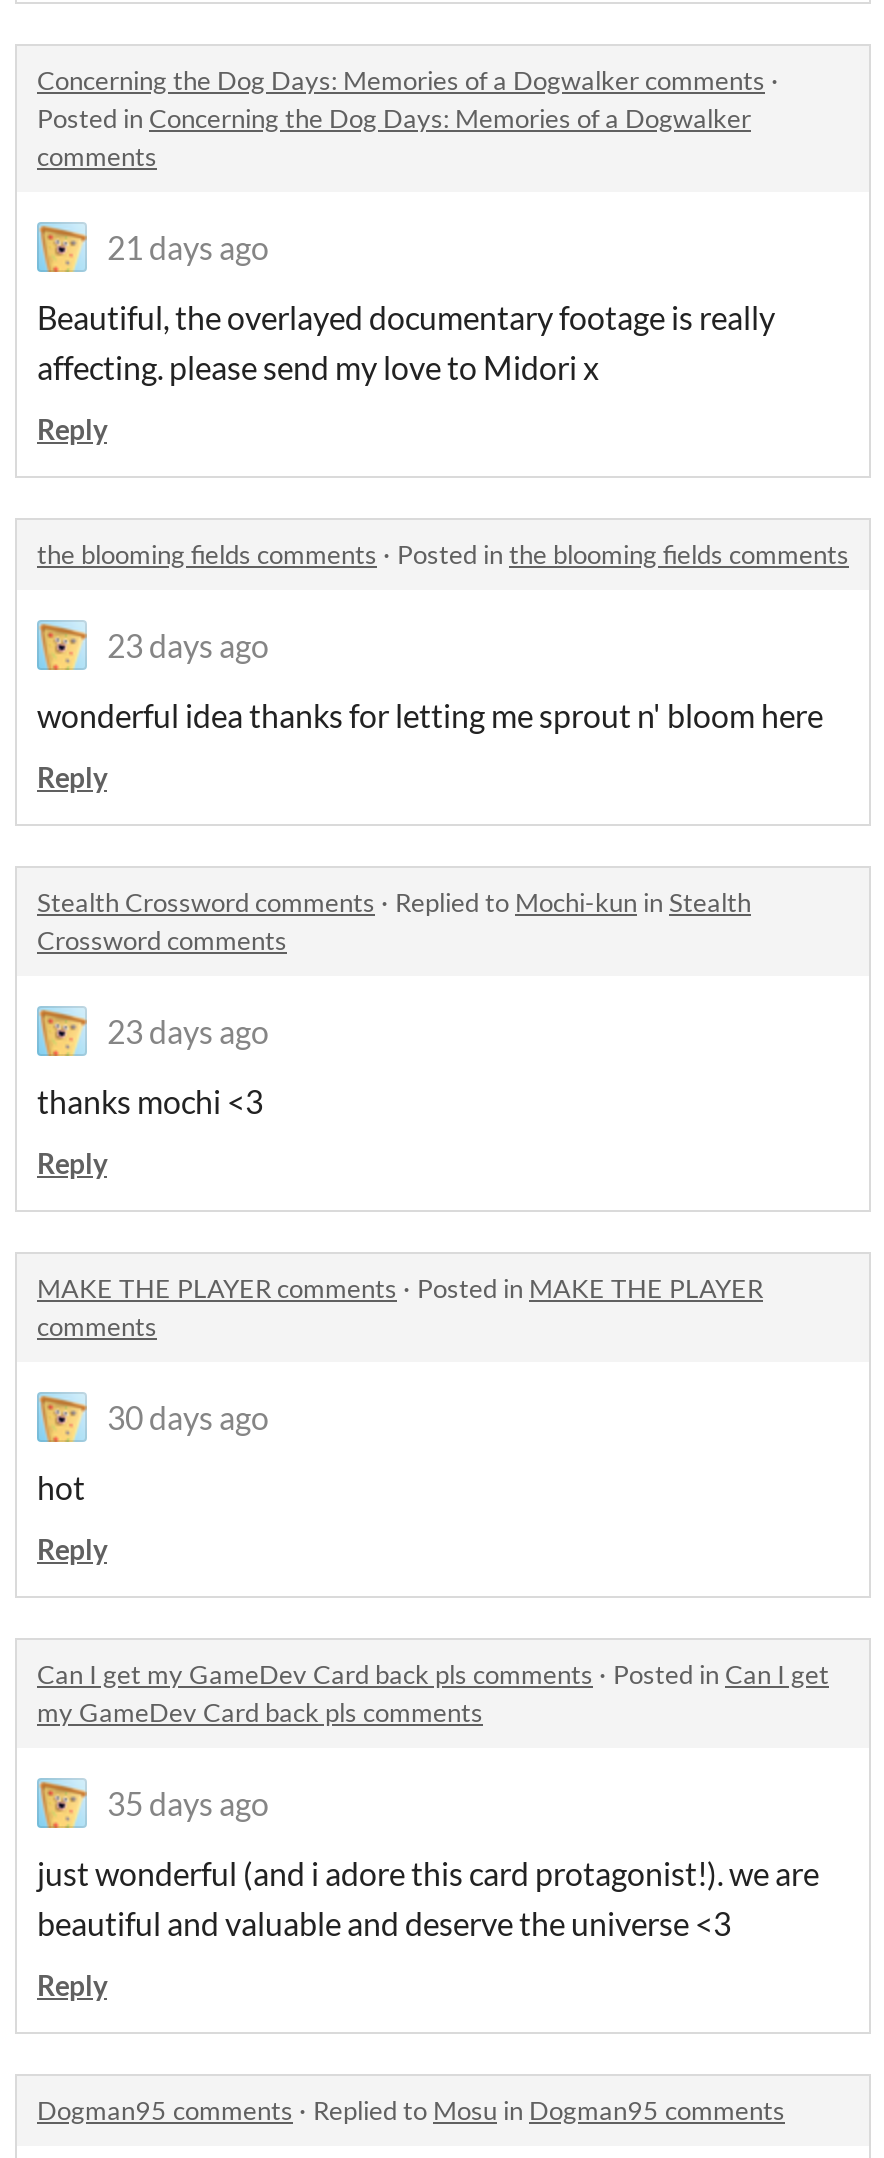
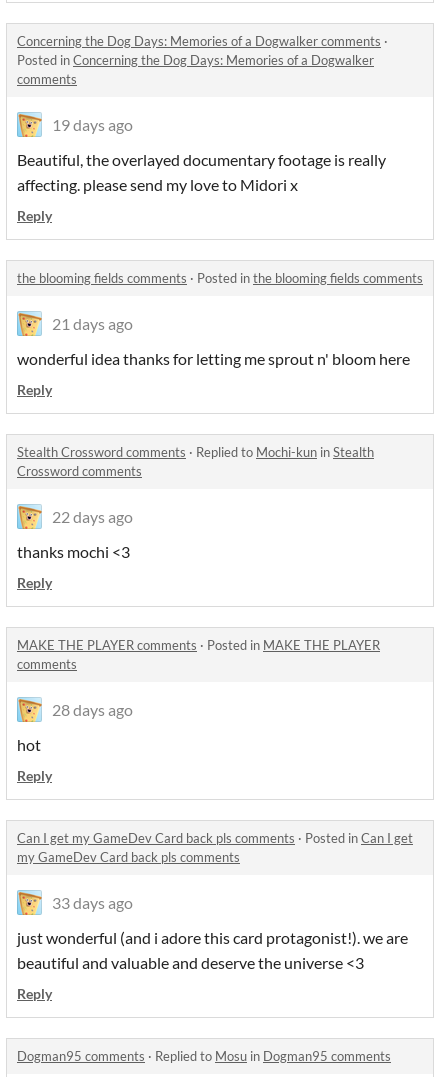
[107,228,269,266] 21 days ago -> [52,115,133,134] 19 days ago
[107,626,269,664] 23 days ago -> [52,314,133,333] 21 days ago
[107,1012,269,1050] 23 days ago -> [52,507,133,526] 22 days ago
[107,1398,269,1436] 30 days ago -> [52,700,133,719] 28 days ago
[107,1784,269,1822] 35 days ago -> [52,893,133,912] 33 days ago

